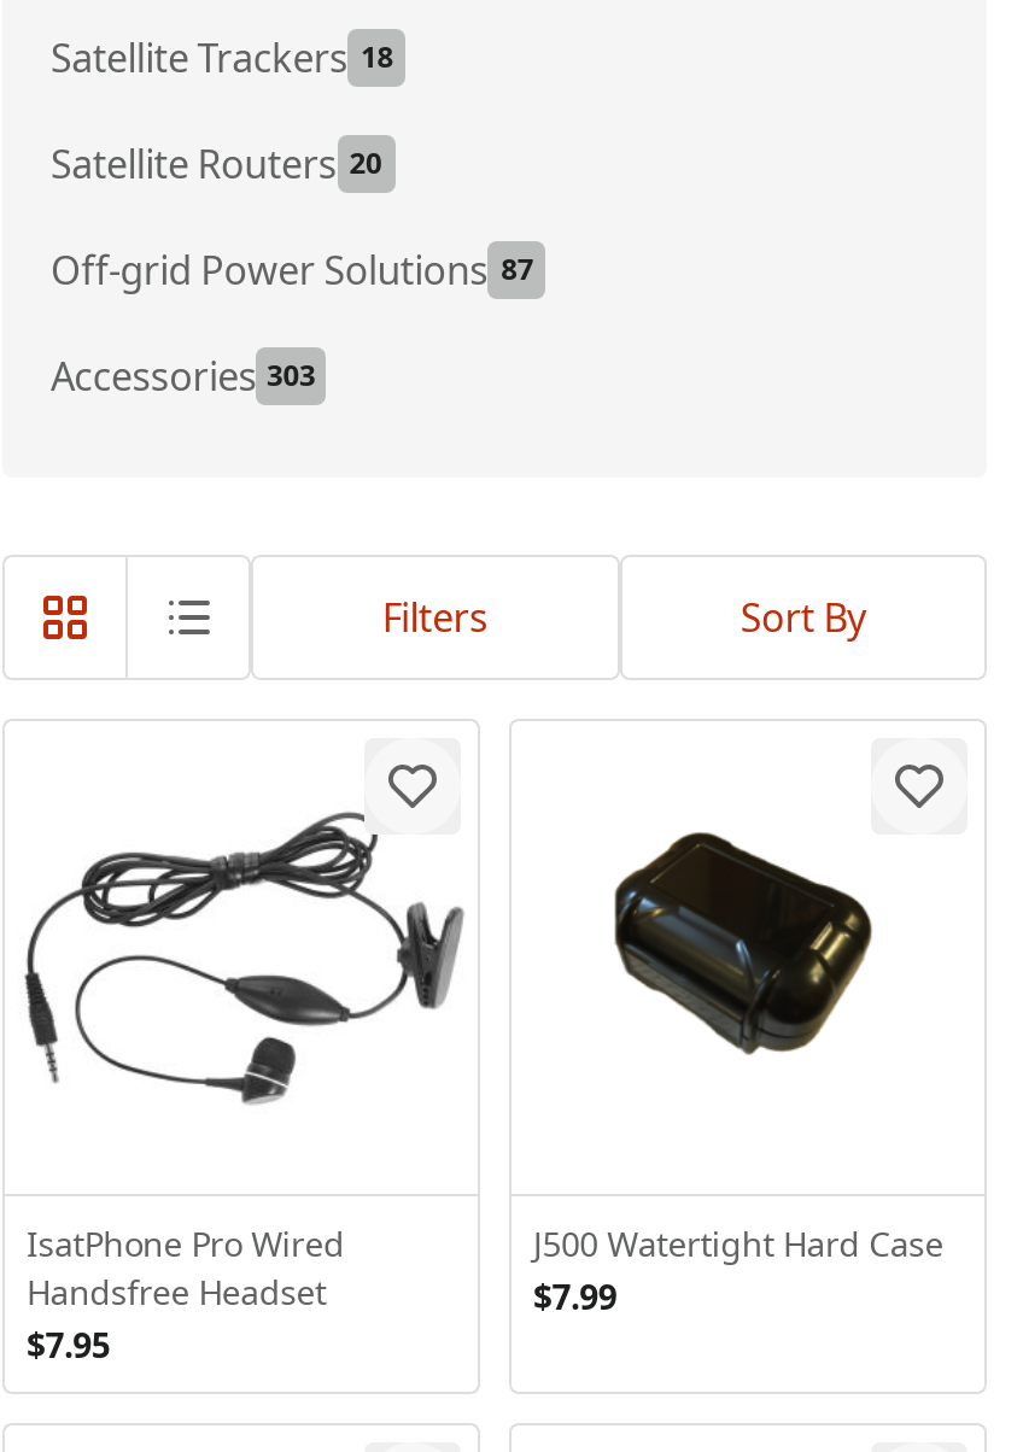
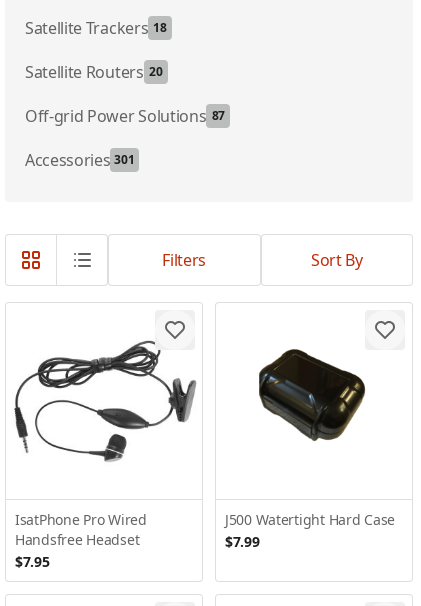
[51,350,316,403] Accessories 303 -> [25,149,135,171] Accessories 301

